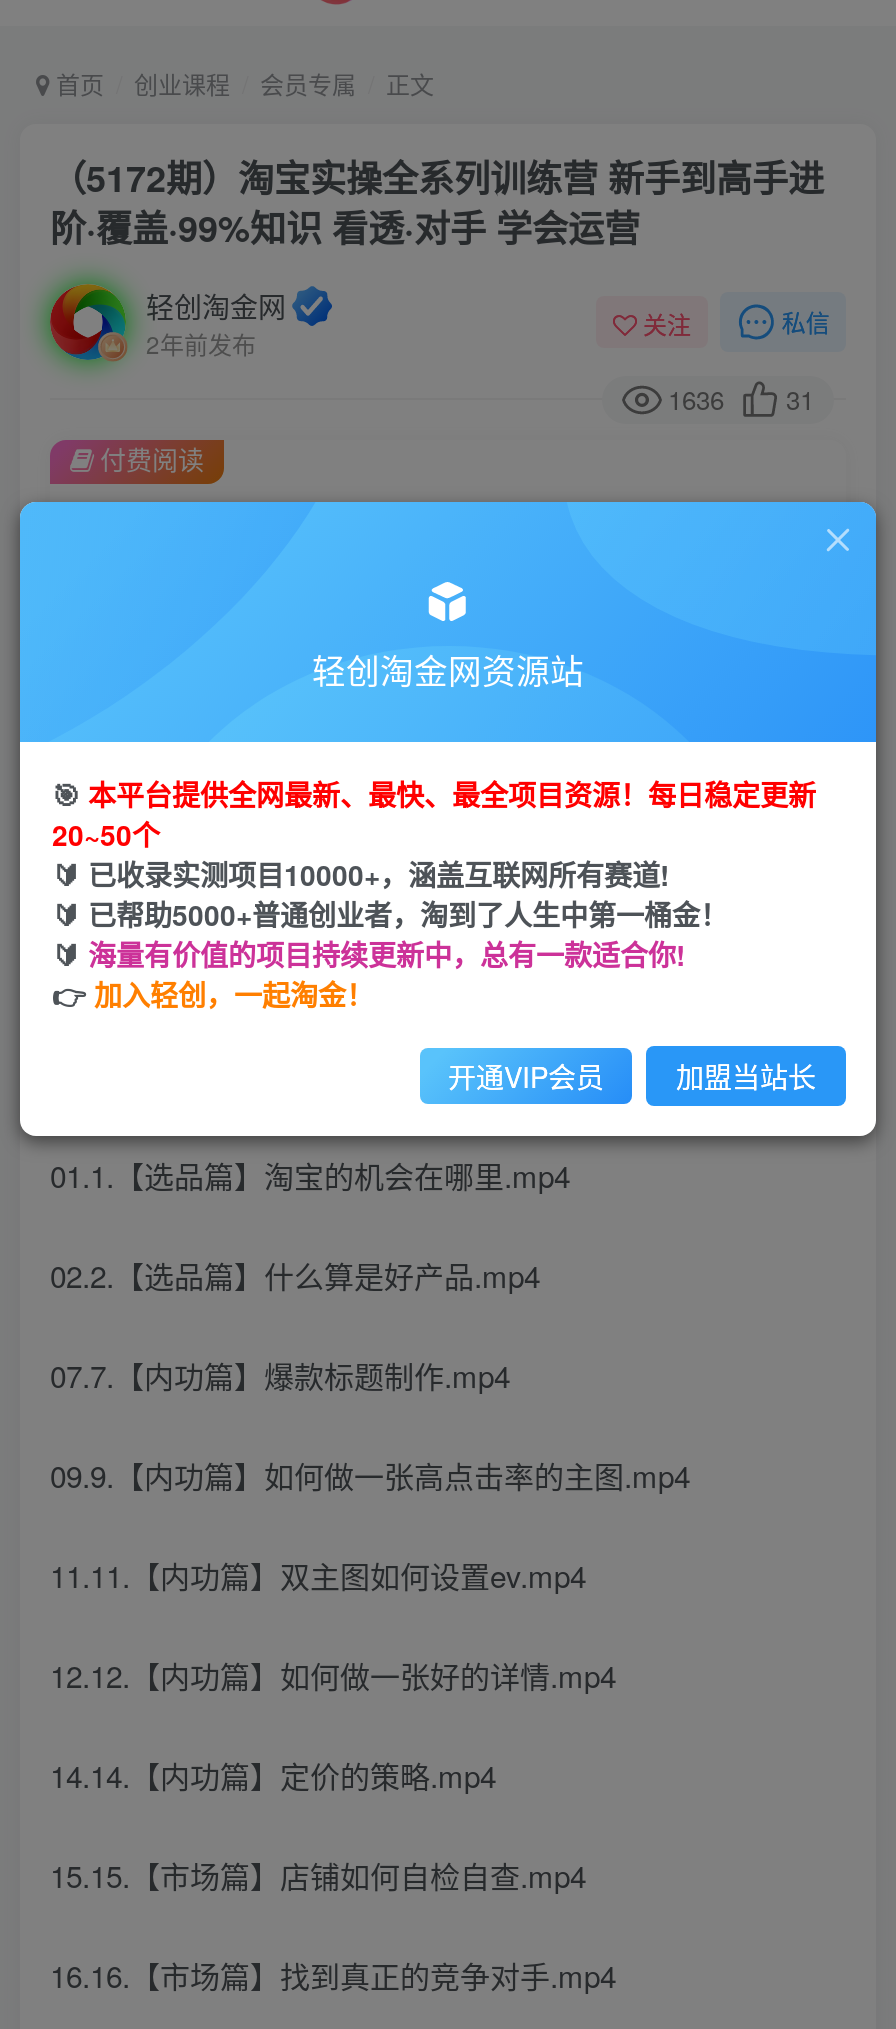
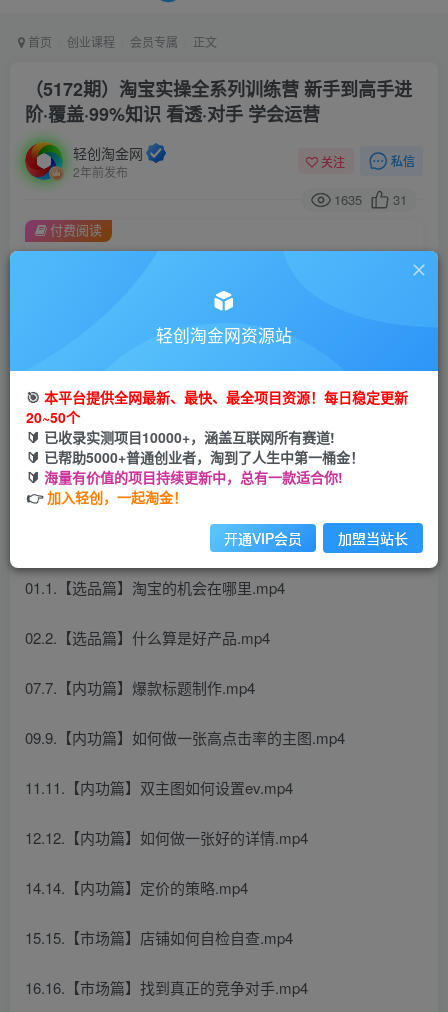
[668,380,814,418] 1636 31 -> [334,190,407,209] 1635 31

